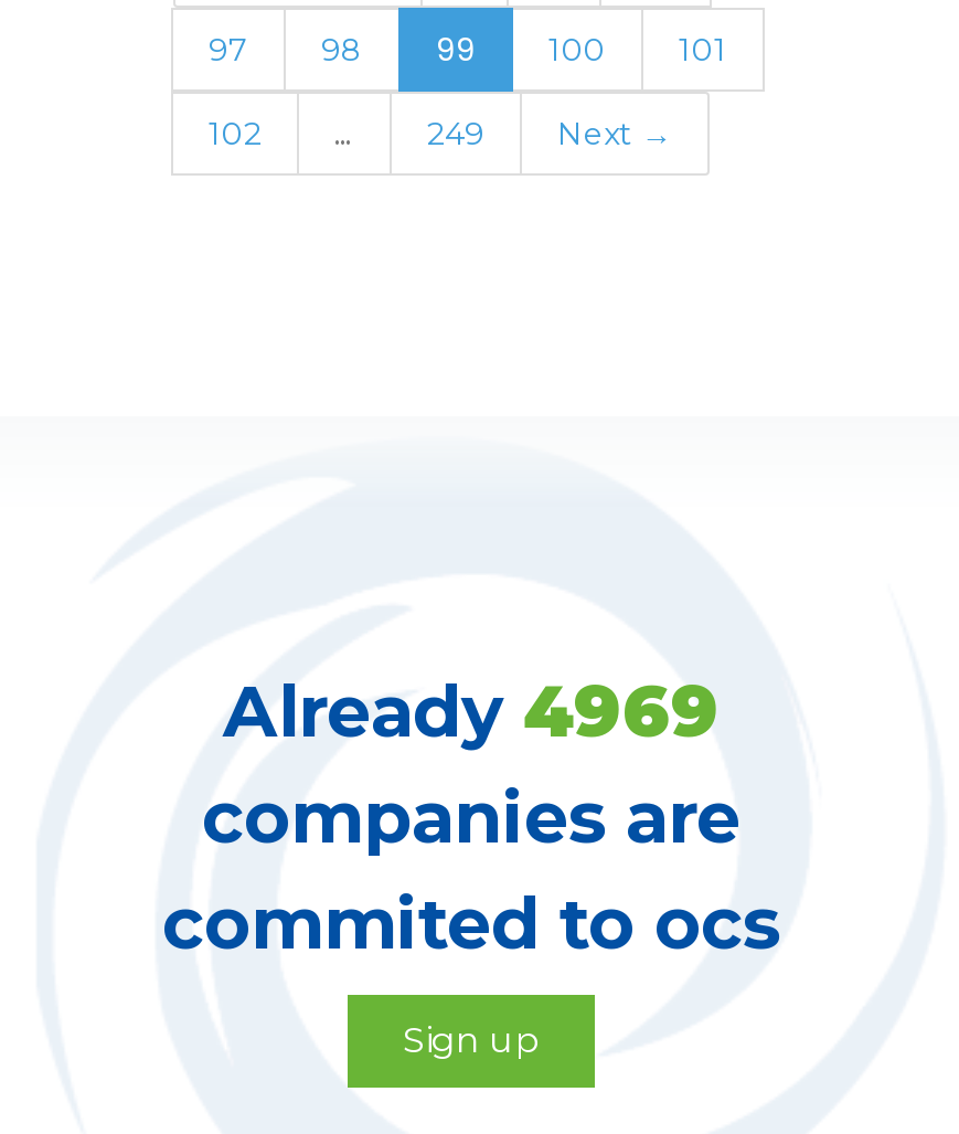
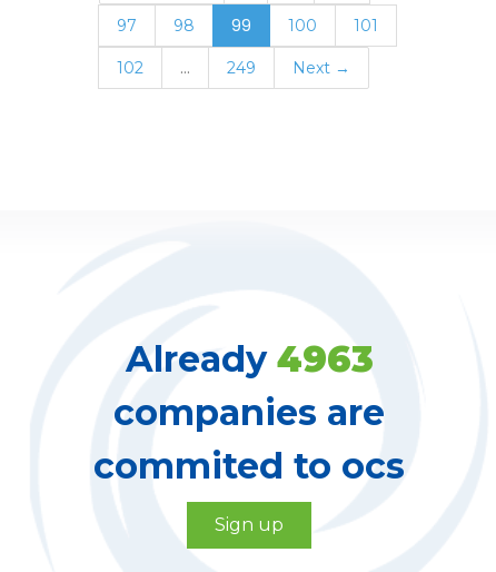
[223,668,720,754] Already 4969 -> [125,337,373,381] Already 4963

